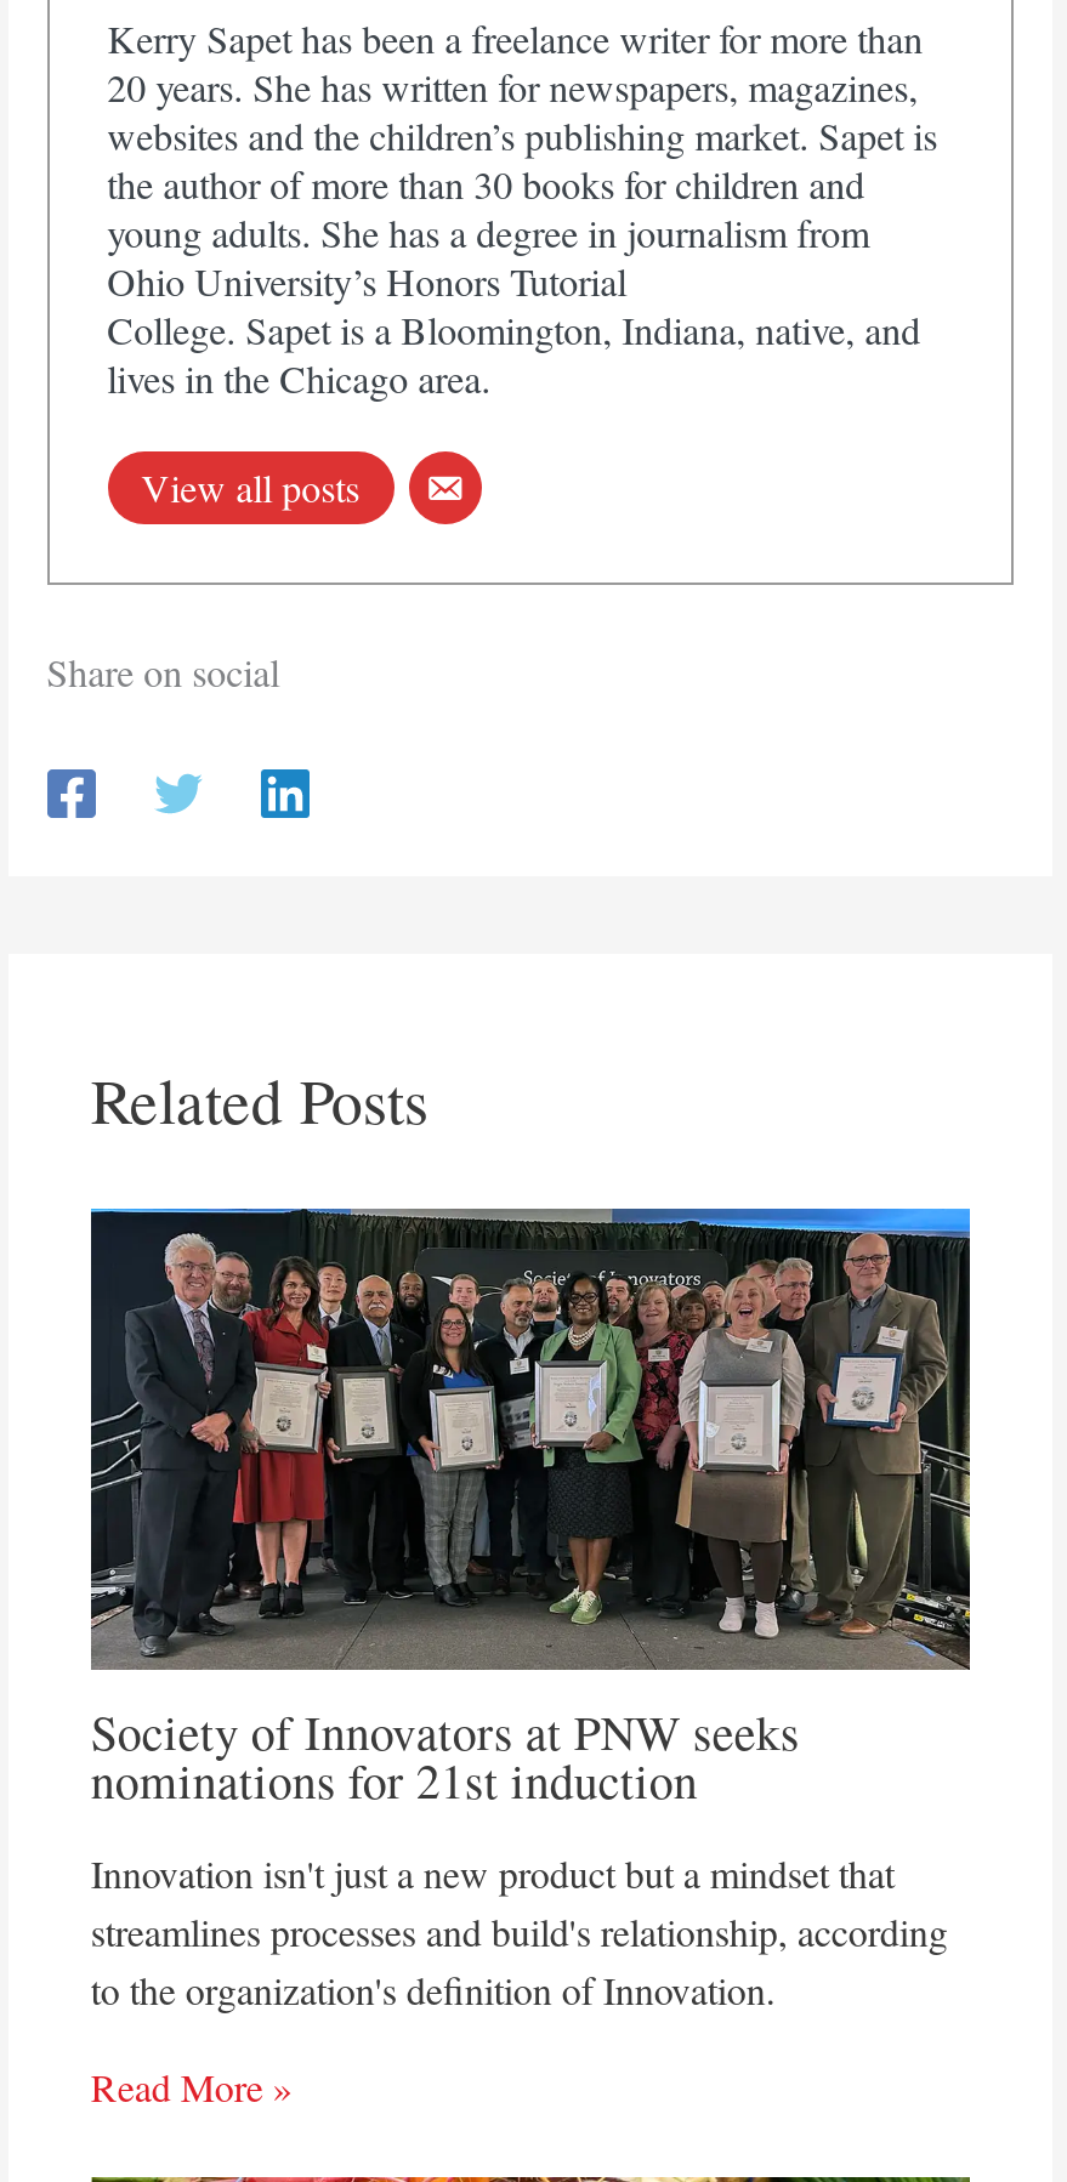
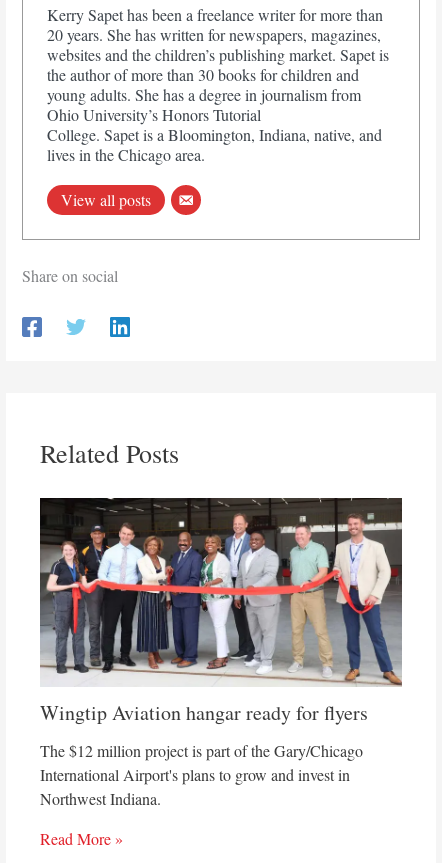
[91,1206,972,1812] [image] | Society of Innovators at PNW seeks | nominations for 21st induction -> [40,497,403,726] [image] | Wingtip Aviation hangar ready for flyers
[91,1846,948,2013] Innovation isn't just a new product but a mindset that | streamlines processes and build's relationship, according | to the organization's definition of Innovation. -> [40,740,363,809] The $12 million project is part of the Gary/Chicago | International Airport's plans to grow and invest in | Northwest Indiana.

